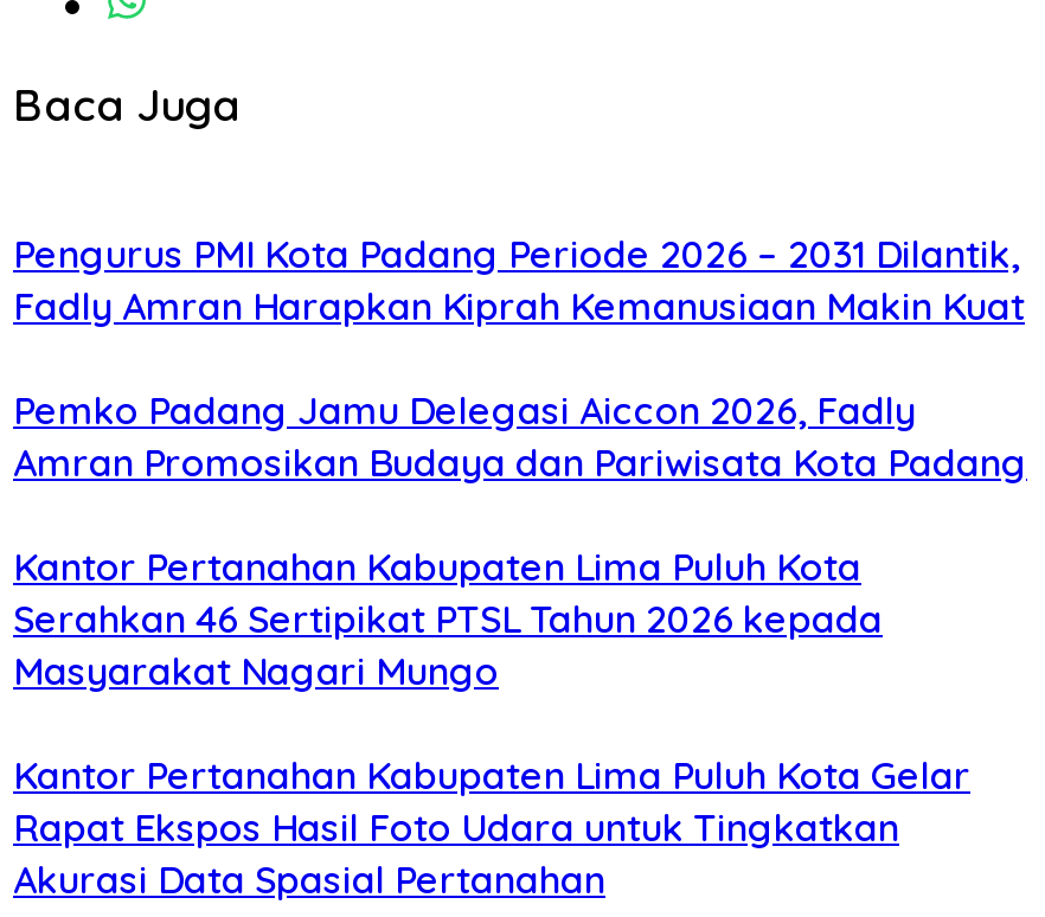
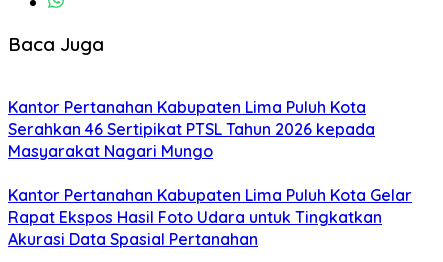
[13,230,1027,486] Pengurus PMI Kota Padang Periode 2026 – 2031 Dilantik, | Fadly Amran Harapkan Kiprah Kemanusiaan Makin Kuat | Pemko Padang Jamu Delegasi Aiccon 2026, Fadly | Amran Promosikan Budaya dan Pariwisata Kota Padang -> none

